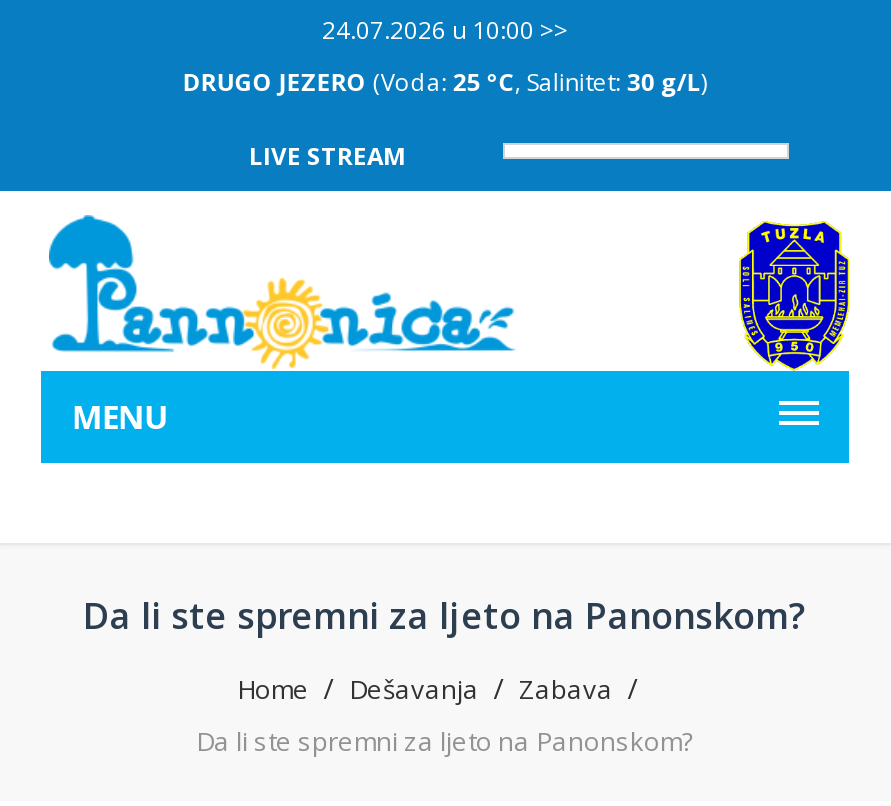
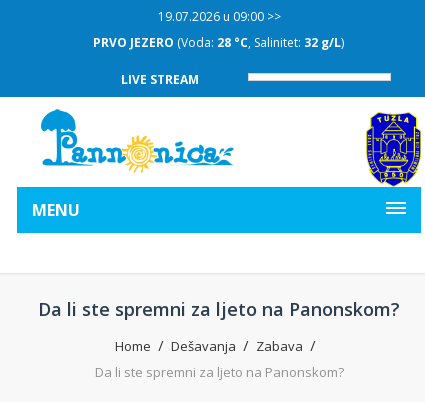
[322,13,568,47] 24.07.2026 u 10:00 >> -> [157,8,280,25] 19.07.2026 u 09:00 >>
[183,65,707,99] DRUGO JEZERO (Voda: 25 °C, Salinitet: 30 g/L) -> [93,34,344,51] PRVO JEZERO (Voda: 28 °C, Salinitet: 32 g/L)
[47,213,515,369] [image] -> [21,108,253,186] [image]

